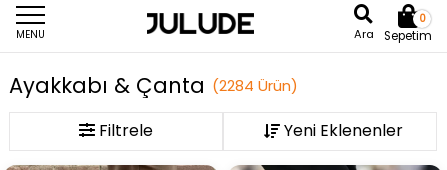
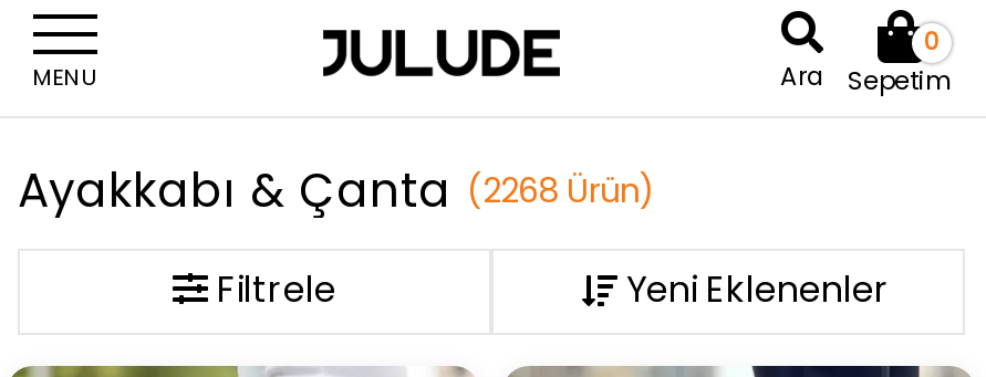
[9,71,298,100] Ayakkabı & Çanta (2284 Ürün) -> [18,158,655,222] Ayakkabı & Çanta (2268 Ürün)

